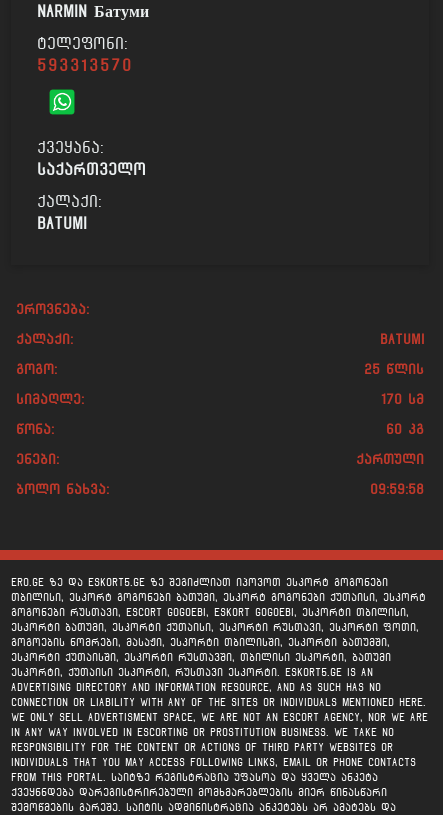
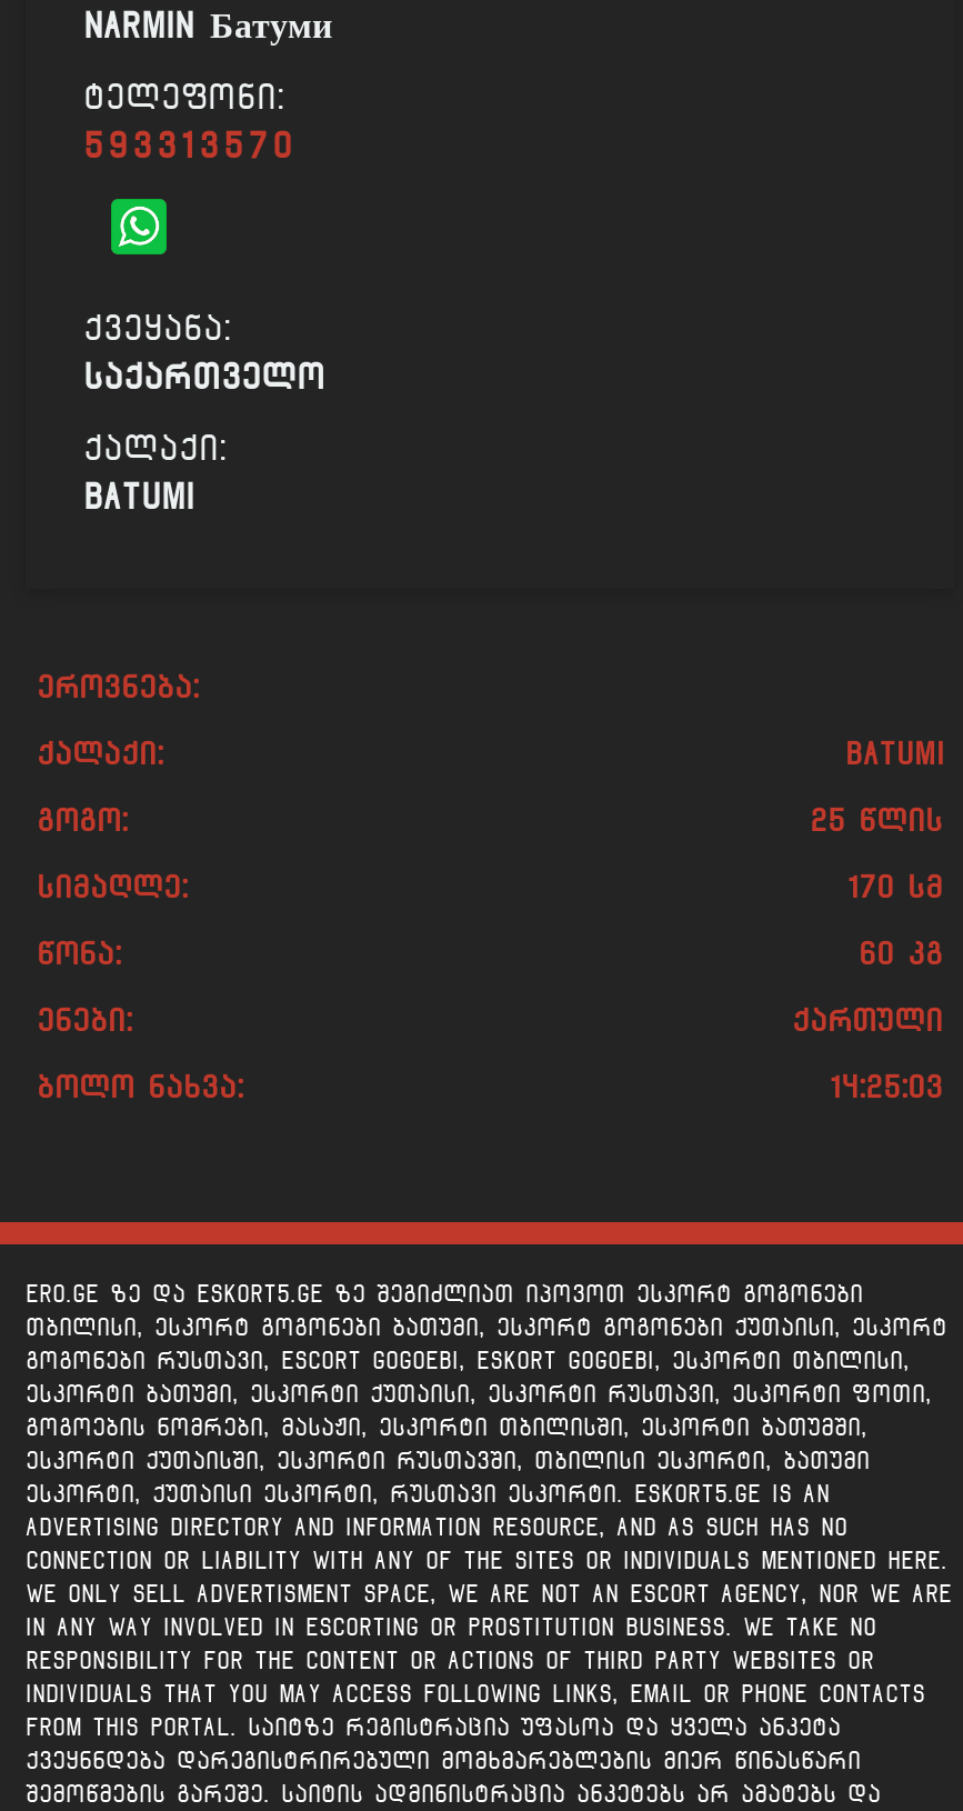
[370,483,424,496] 09:59:58 -> [830,1072,943,1101] 14:25:03

